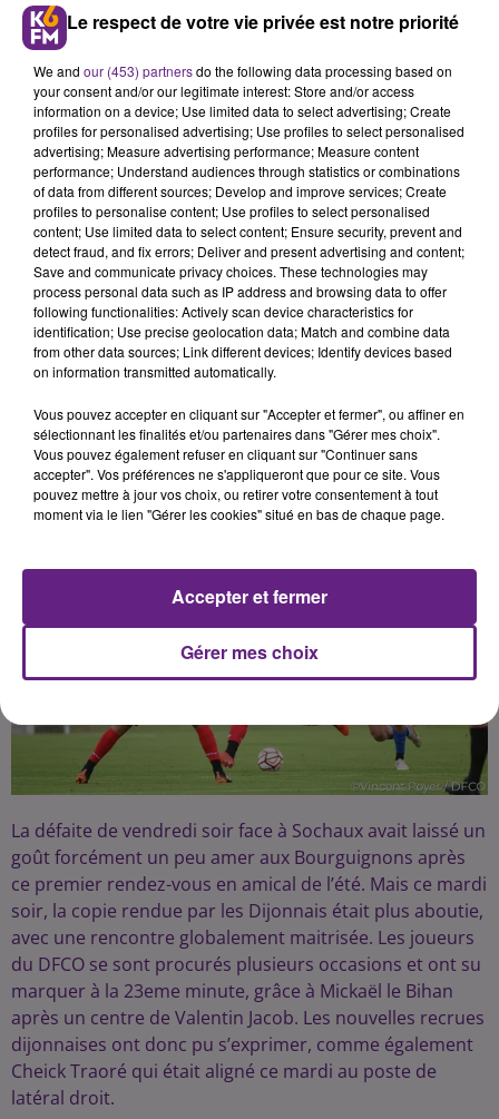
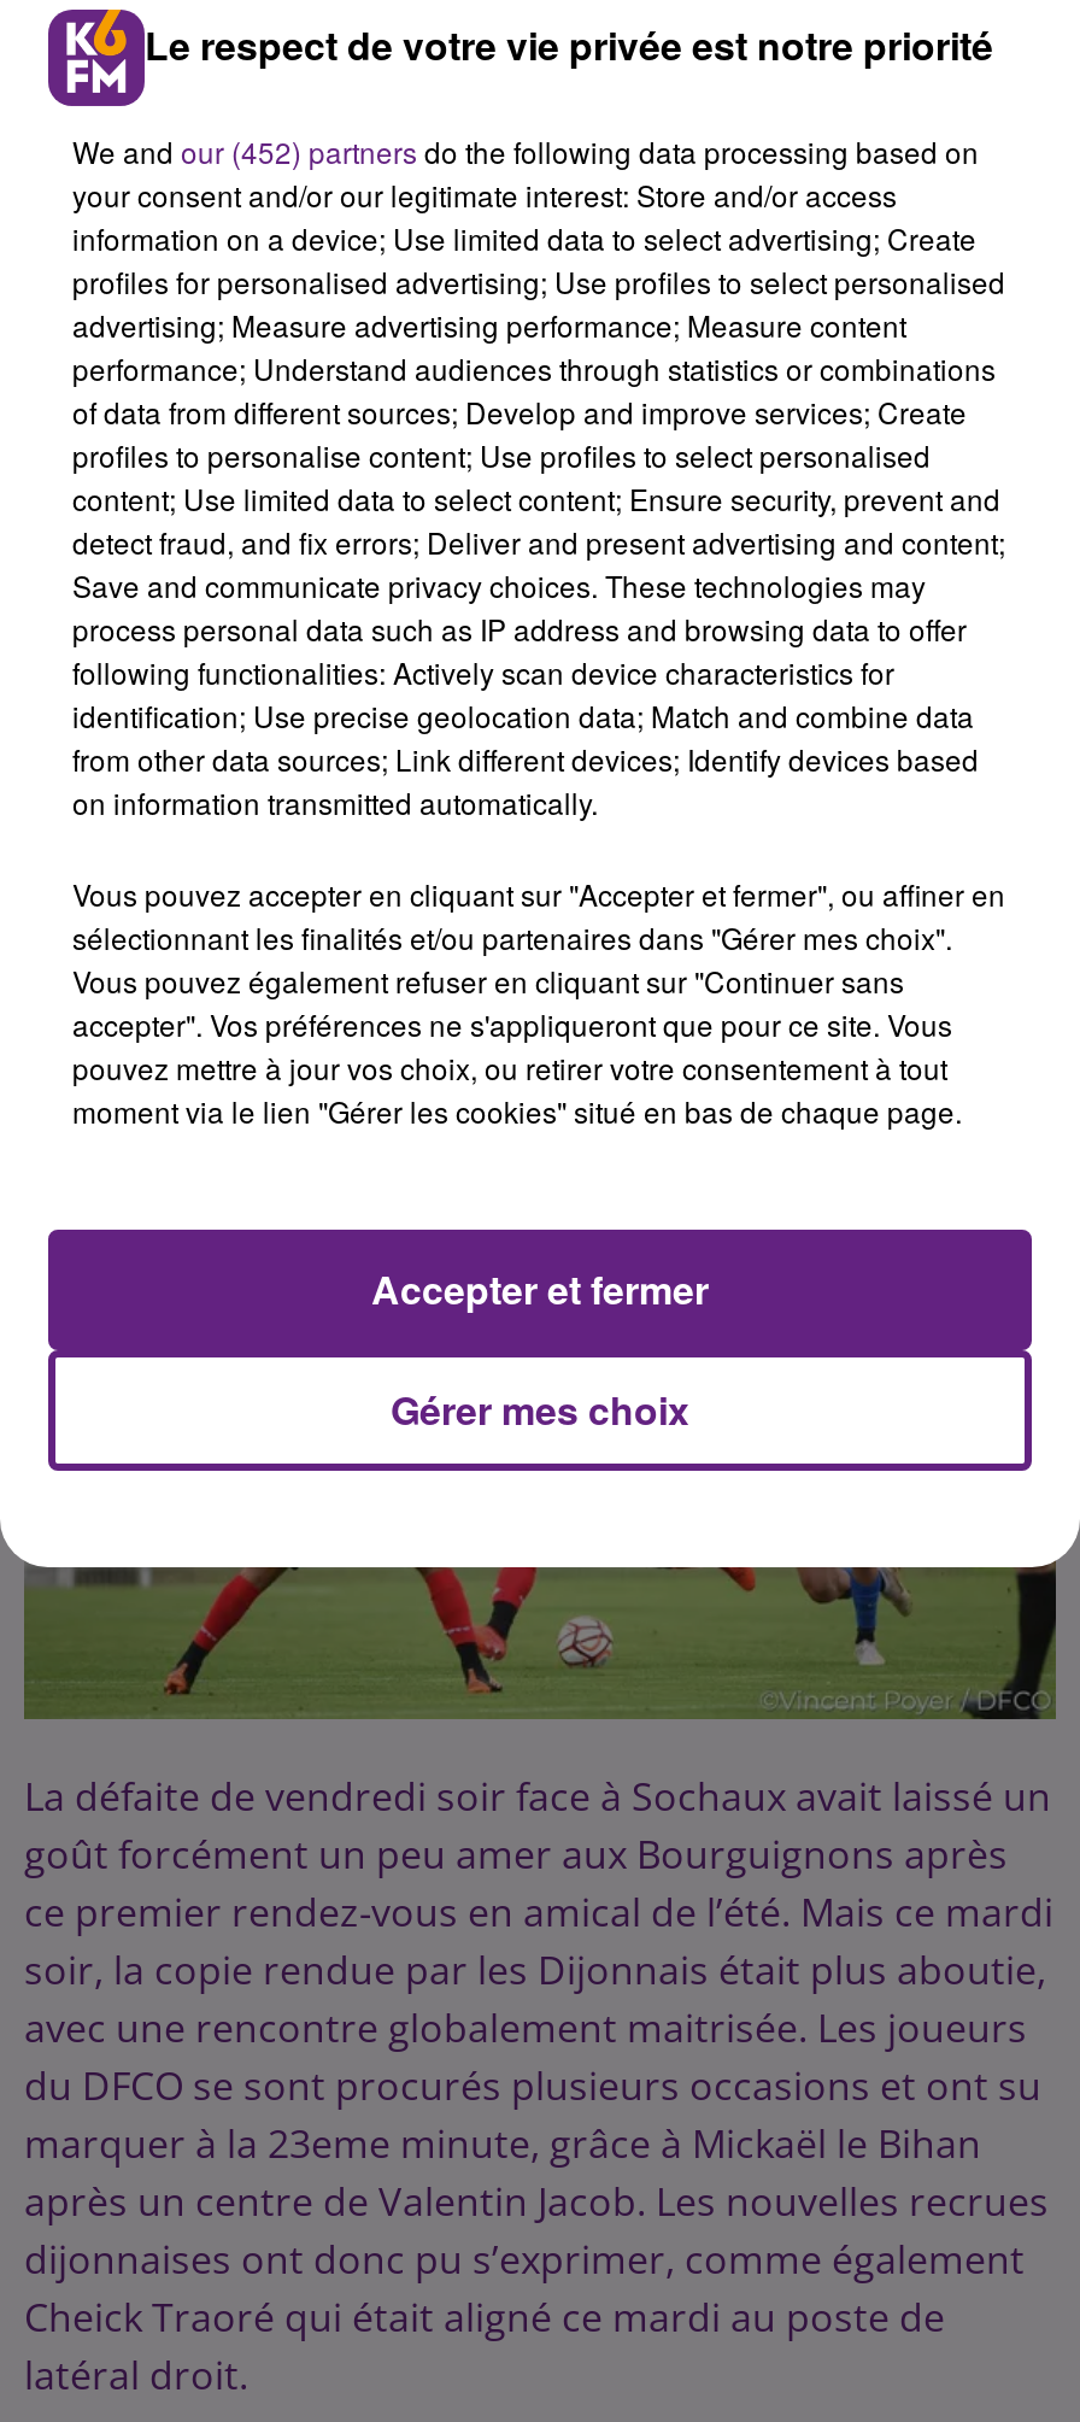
[33,61,452,80] We and our (453) partners do the following data processing based on -> [72,130,979,171] We and our (452) partners do the following data processing based on

